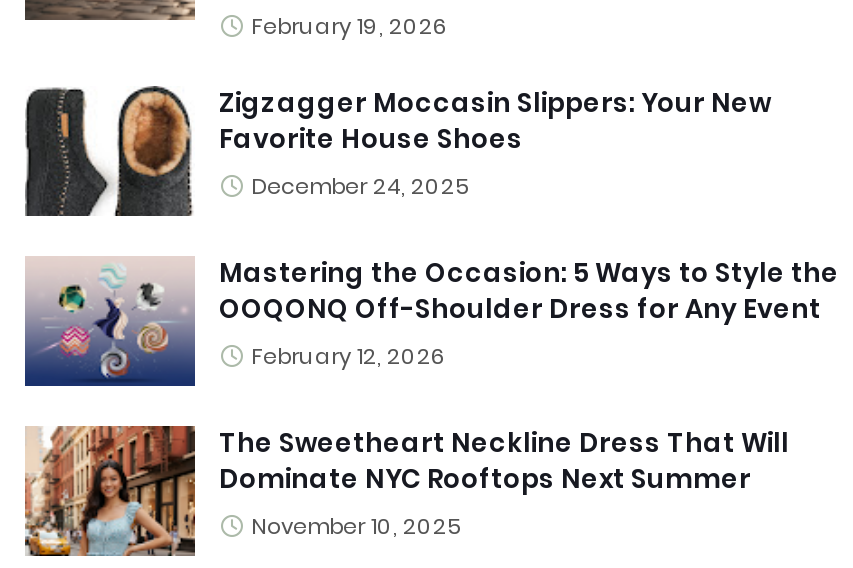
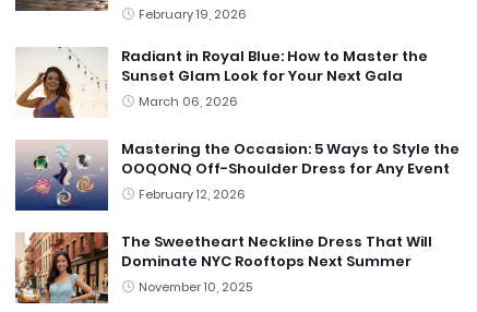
[23,84,771,218] [image] | Zigzagger Moccasin Slippers: Your New | Favorite House Shoes | December 24, 2025 -> [15,46,428,119] [image] | Radiant in Royal Blue: How to Master the | Sunset Glam Look for Your Next Gala | March 06, 2026

